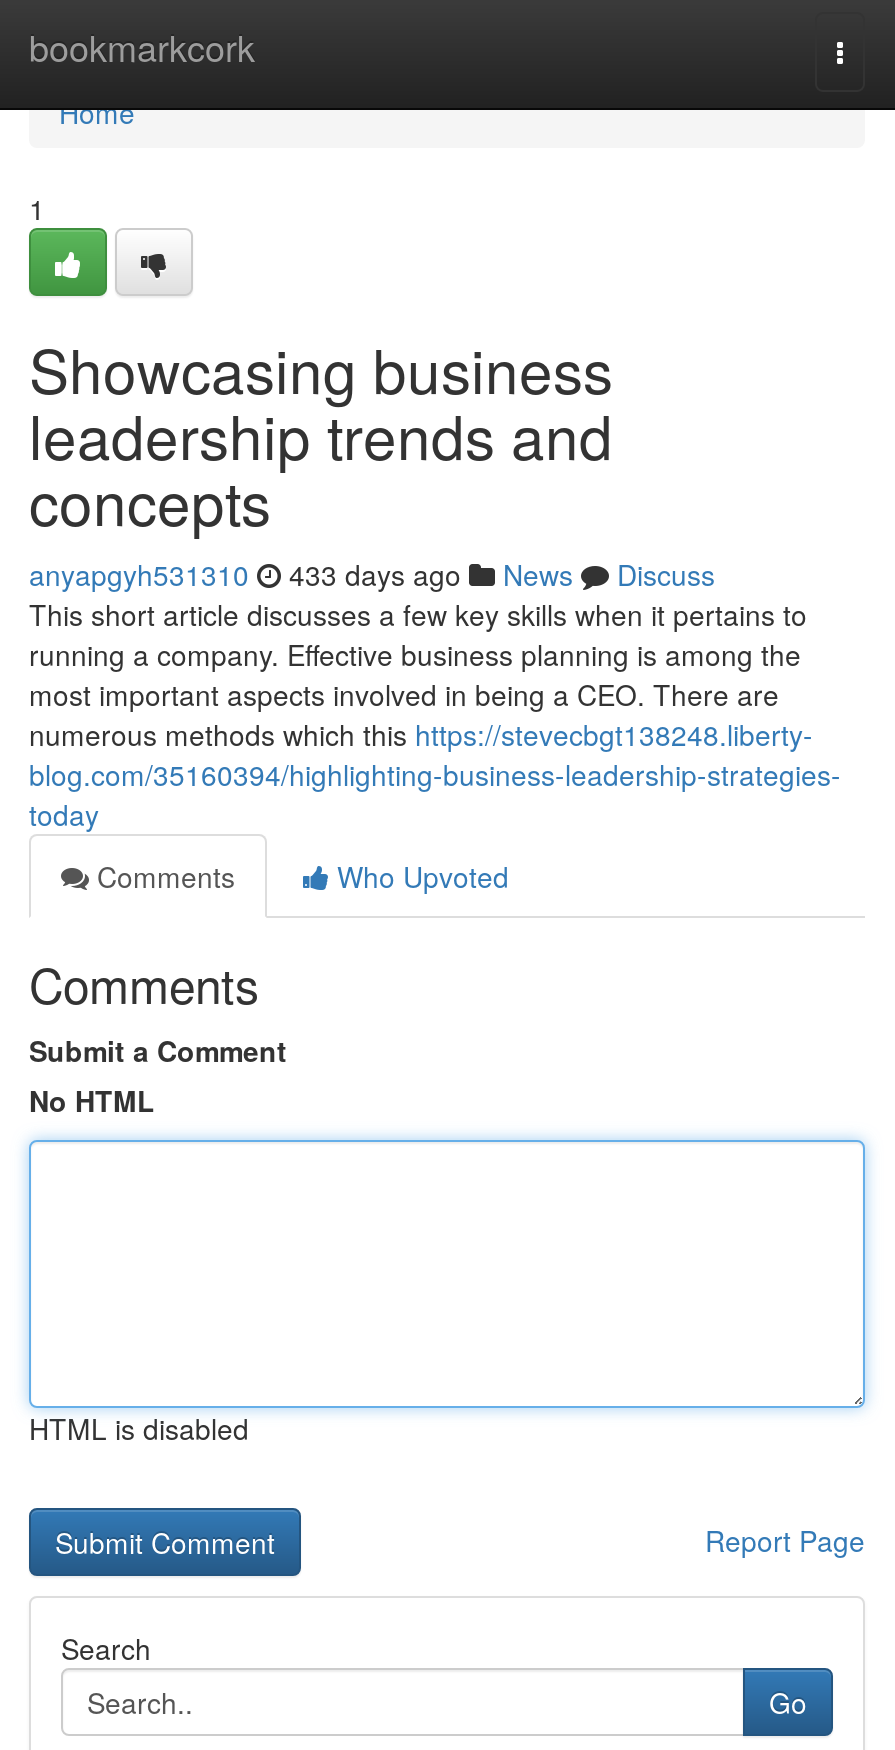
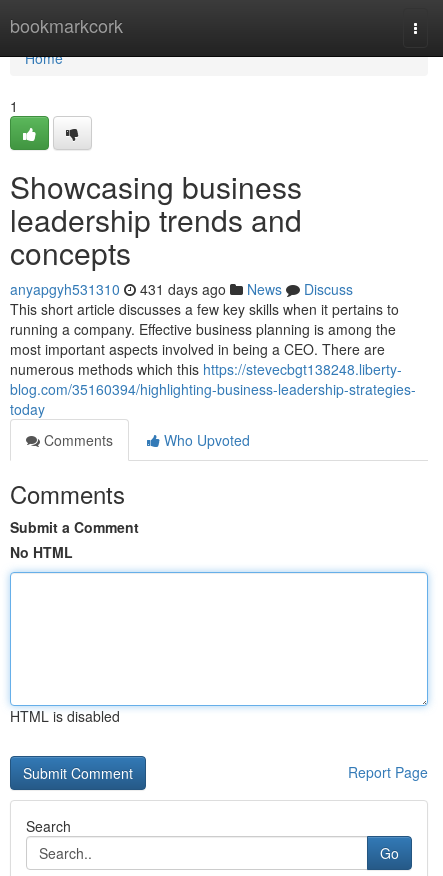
[29,554,715,594] anyapgyh531310 433 days ago News Discuss -> [10,279,353,299] anyapgyh531310 431 days ago News Discuss

